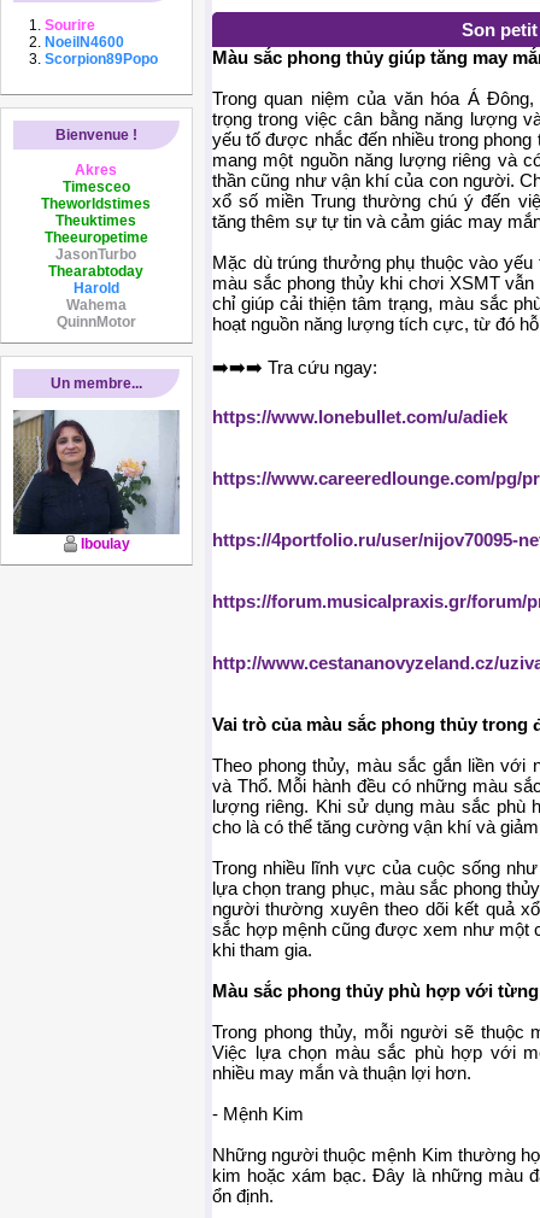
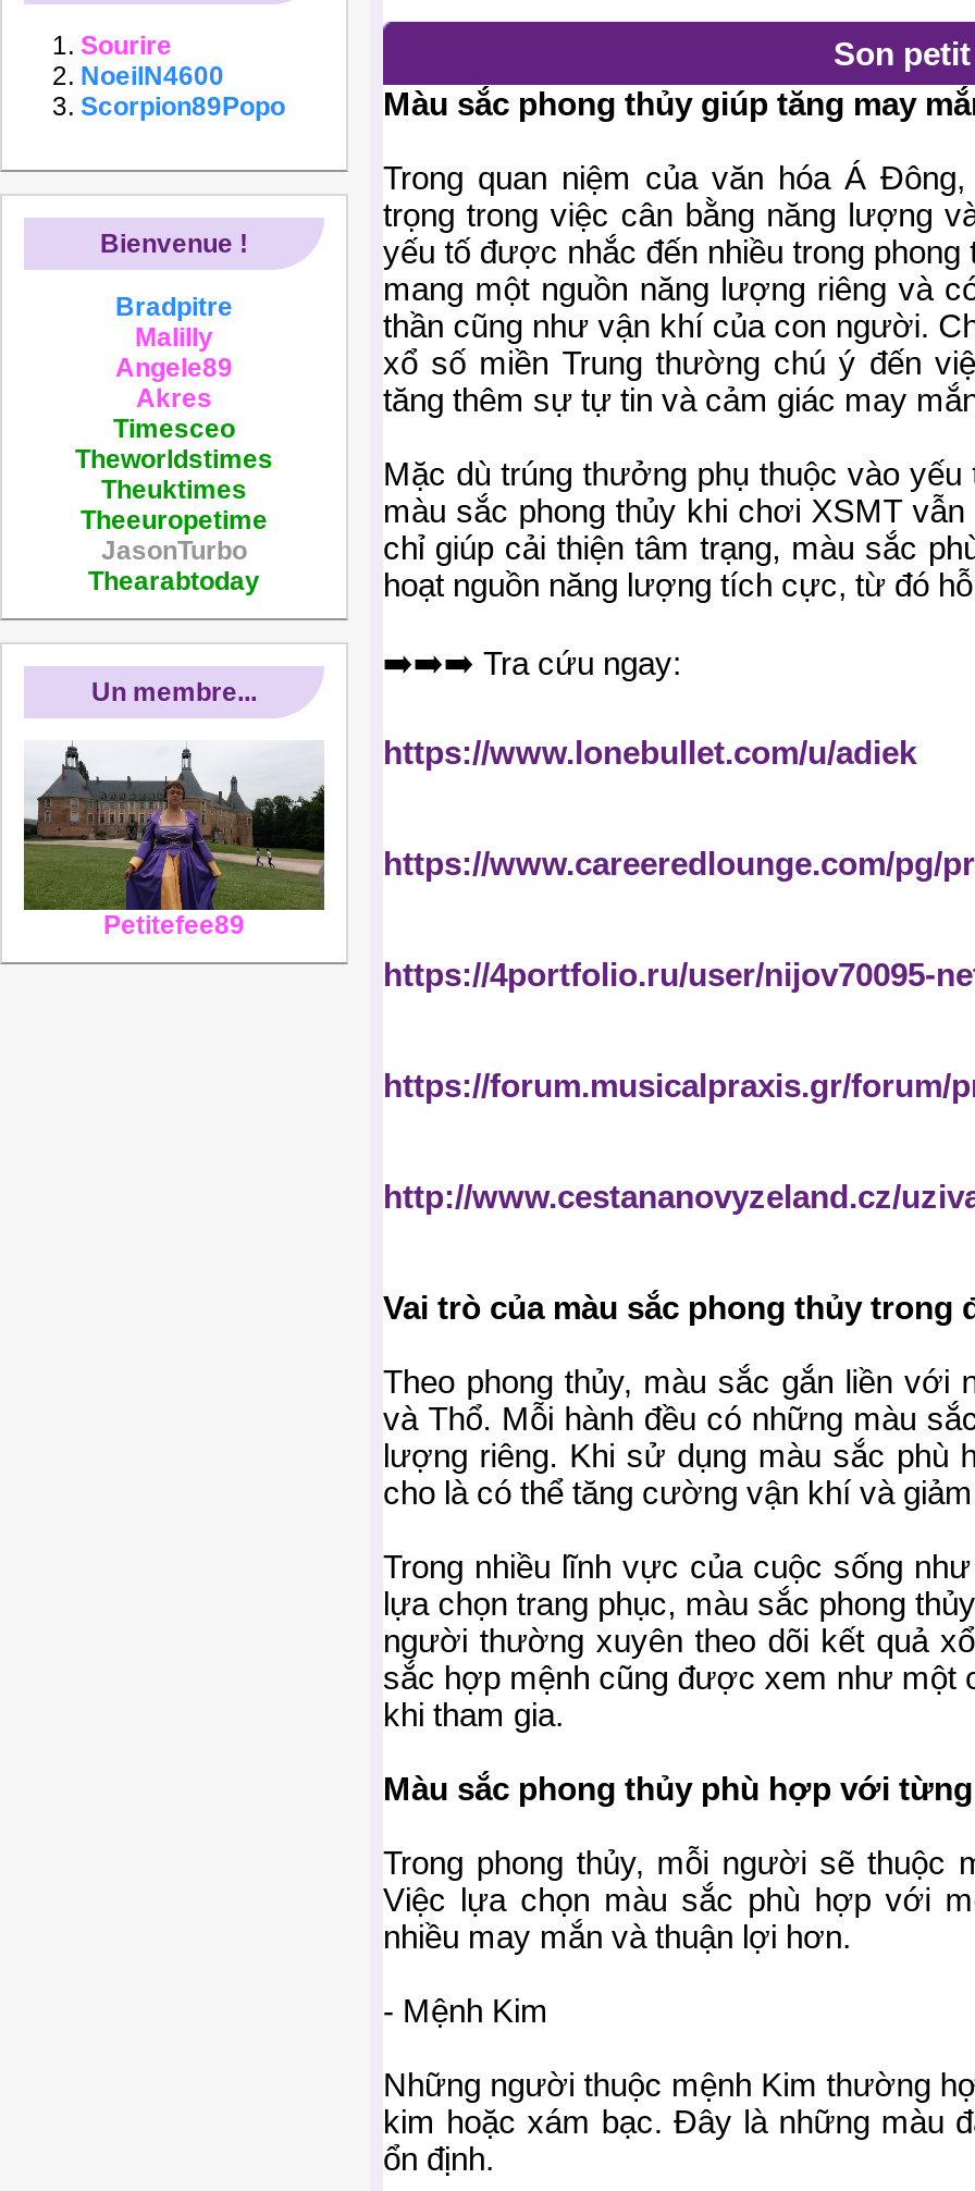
moved [42,162,151,280] -> [75,383,273,596]: Akres | Timesceo | Theworldstimes | Theuktimes | Theeuropetime | JasonTurbo | Thearabtoday
none -> [115,292,233,383] Bradpitre | Malilly | Angele89
[57,280,136,330] Harold | Wahema | QuinnMotor -> none
[12,409,181,553] [image] | Iboulay -> [7,740,344,967] [image] | Petitefee89

